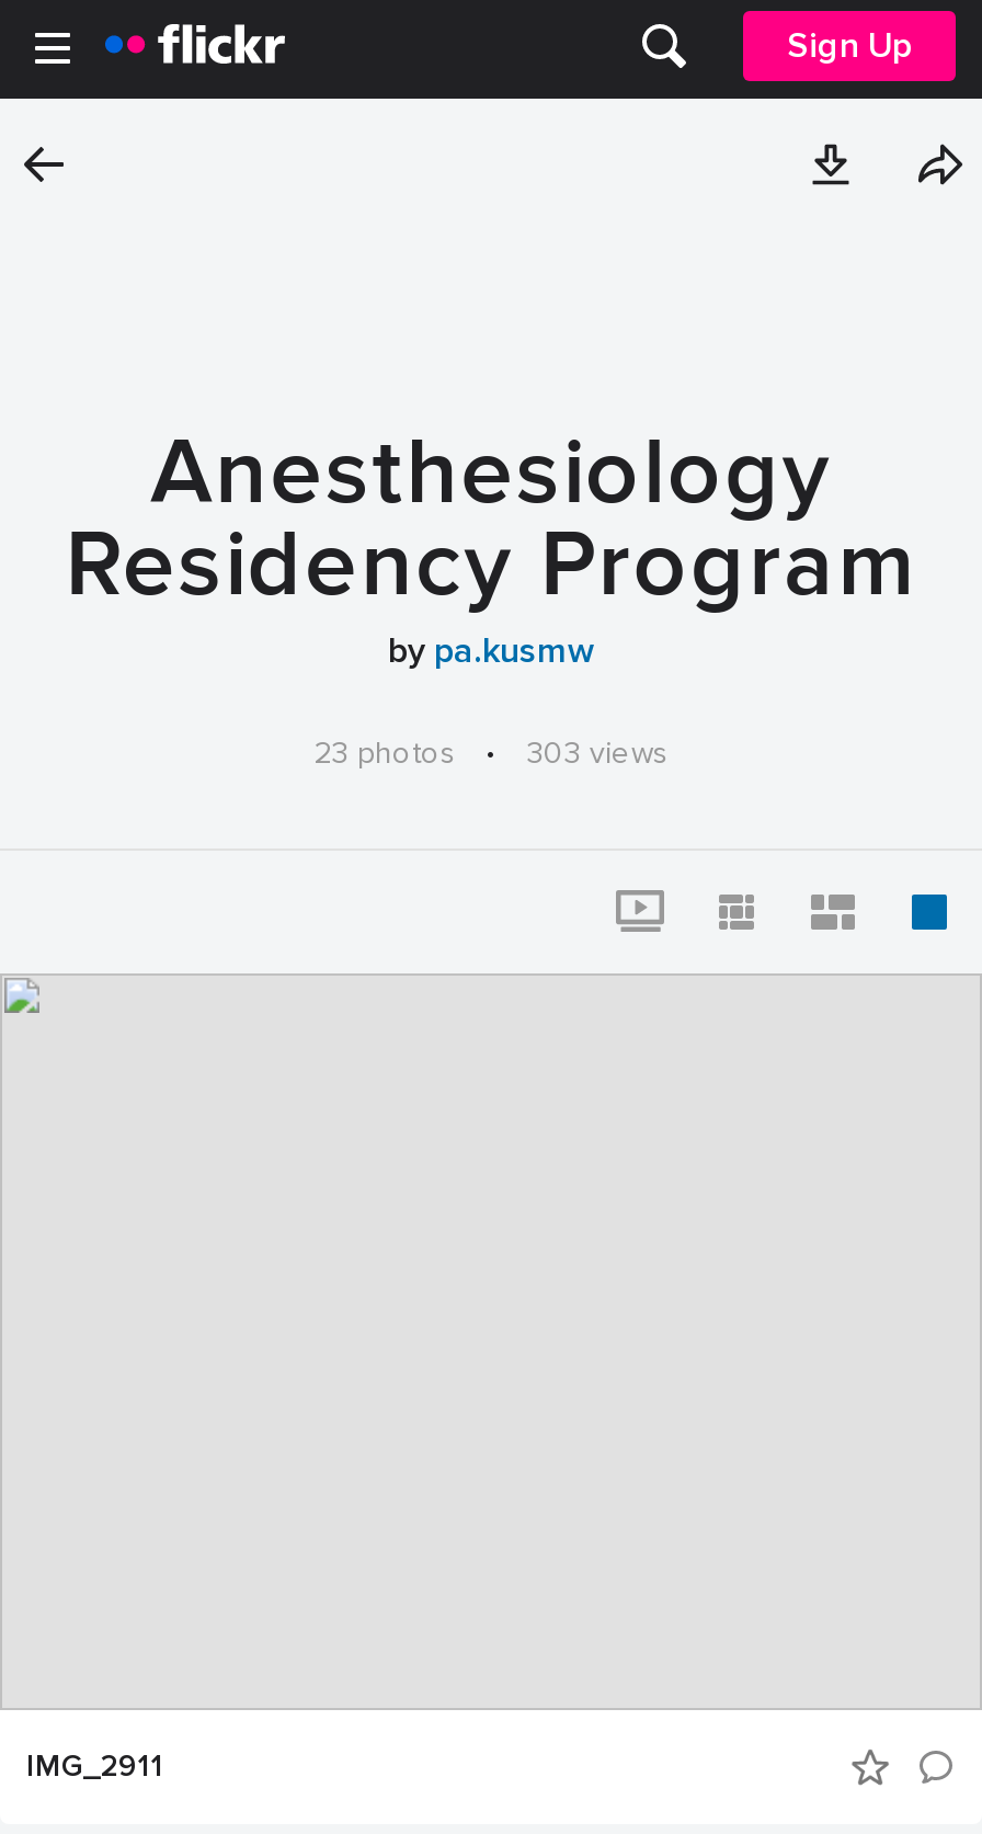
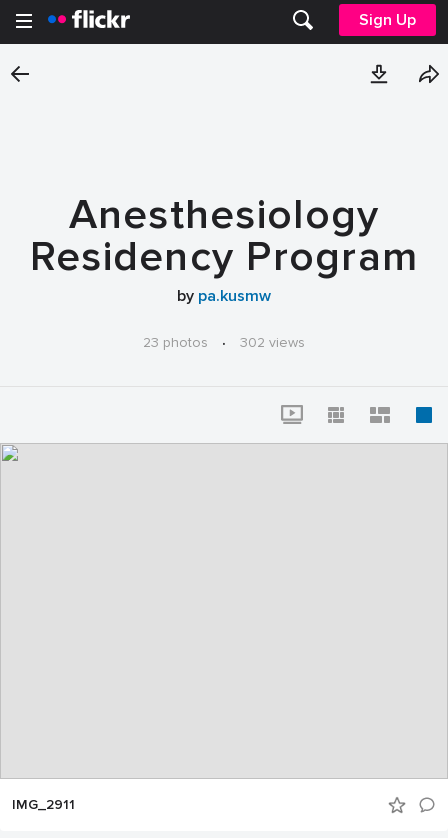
[526,734,669,772] 303 views -> [240,334,305,351] 302 views

